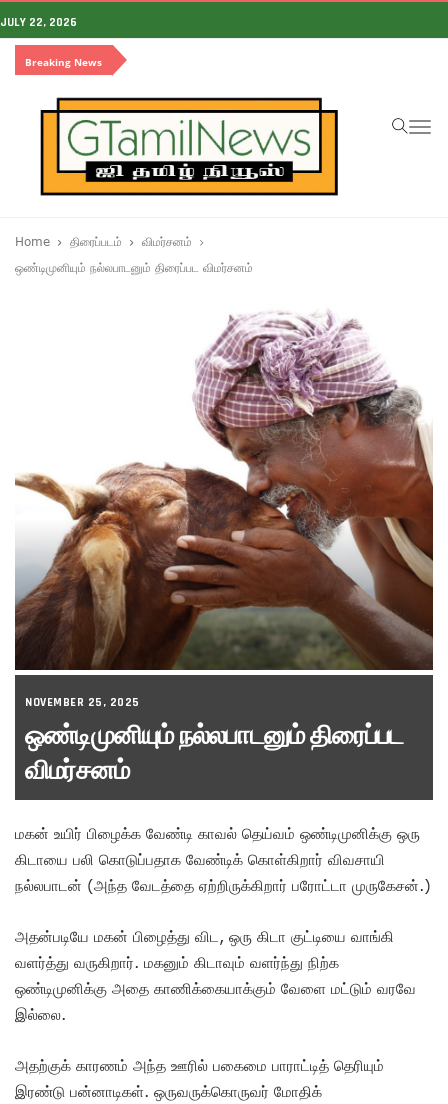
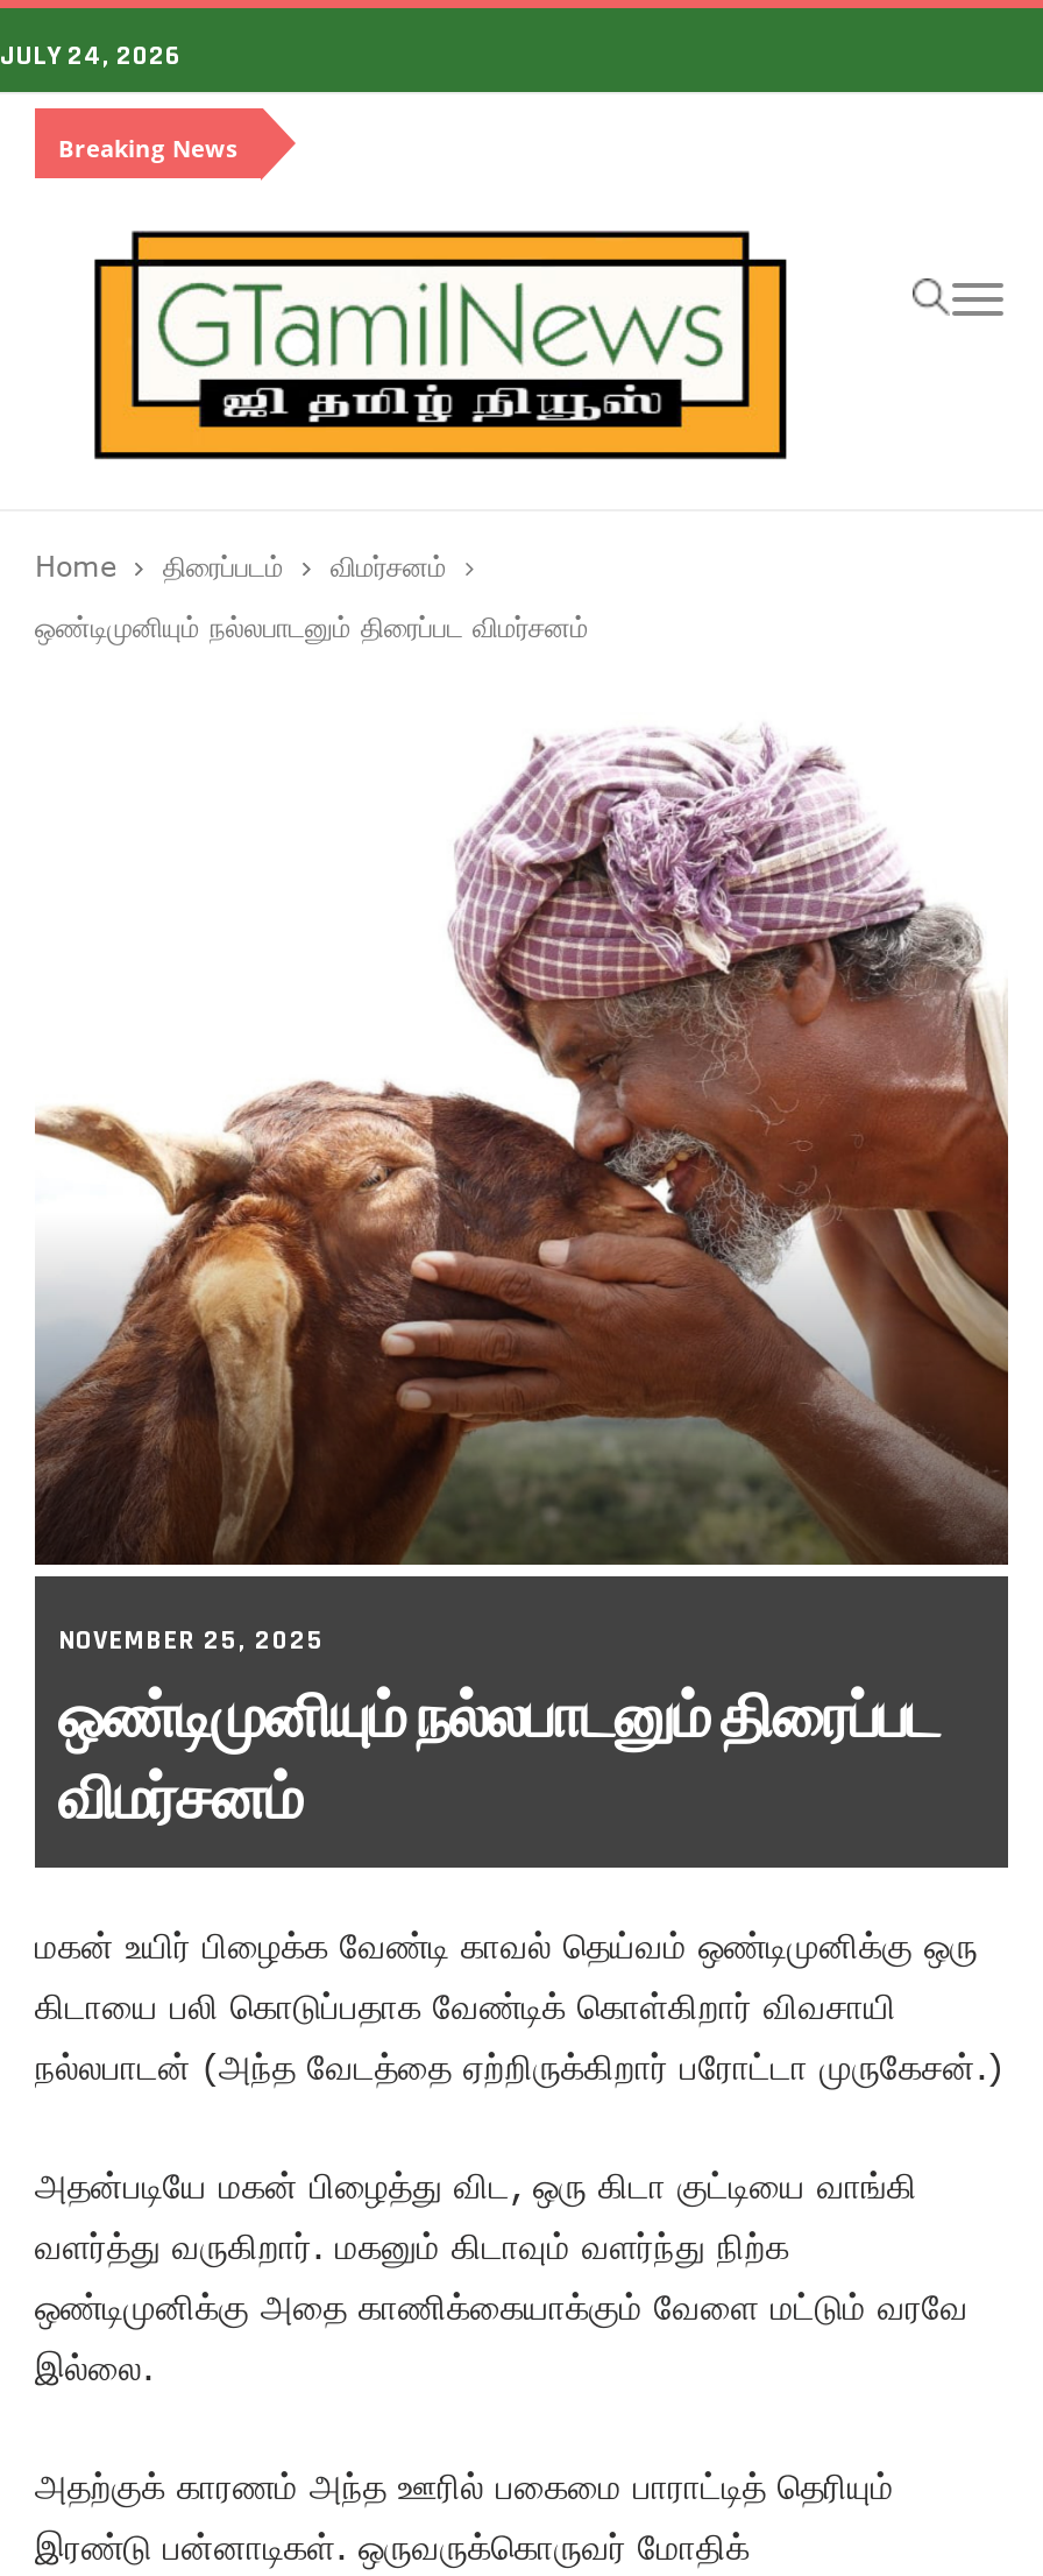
[0,15,77,30] JULY 22, 2026 -> [0,38,182,73] JULY 24, 2026

